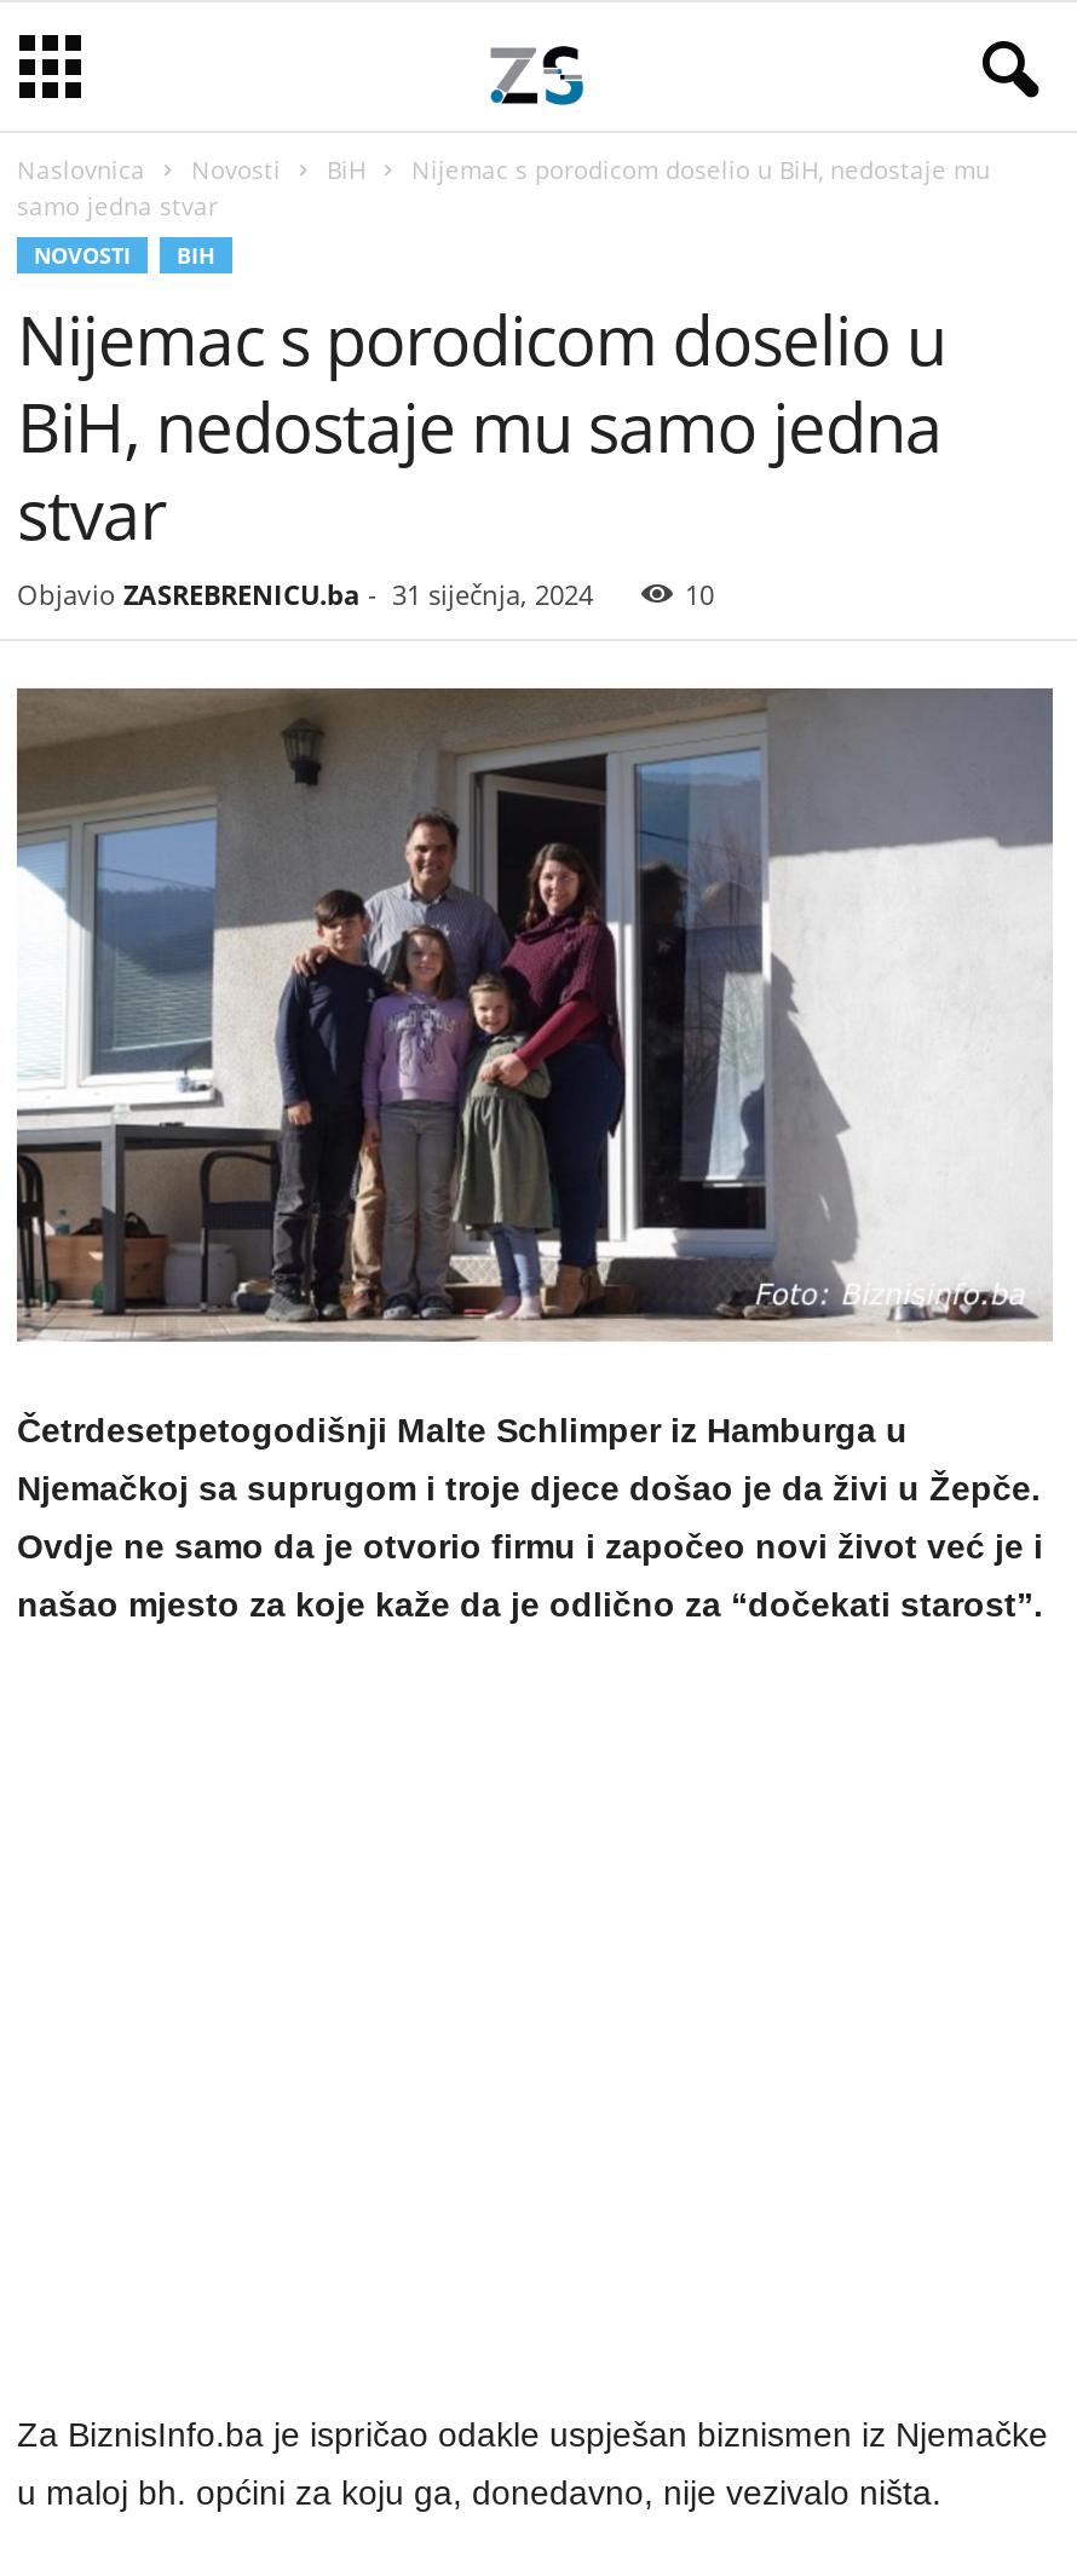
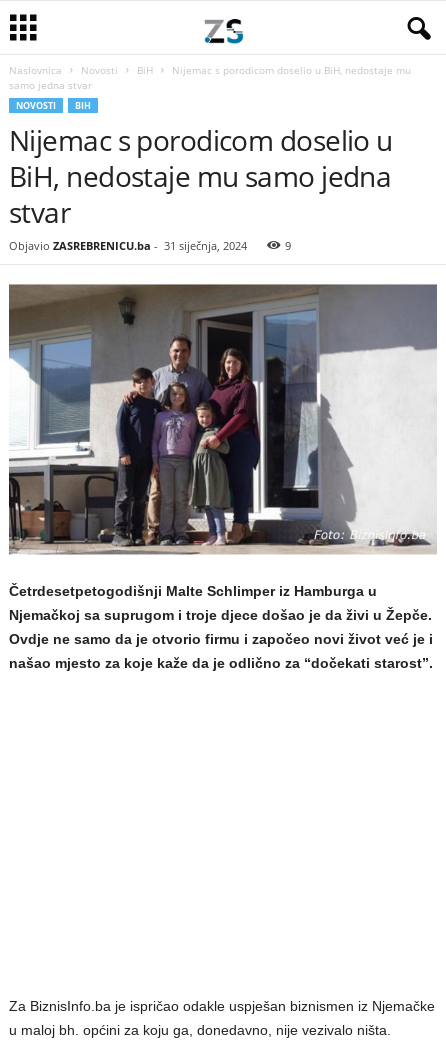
[685,576,714,612] 10 -> [285,238,291,253] 9

